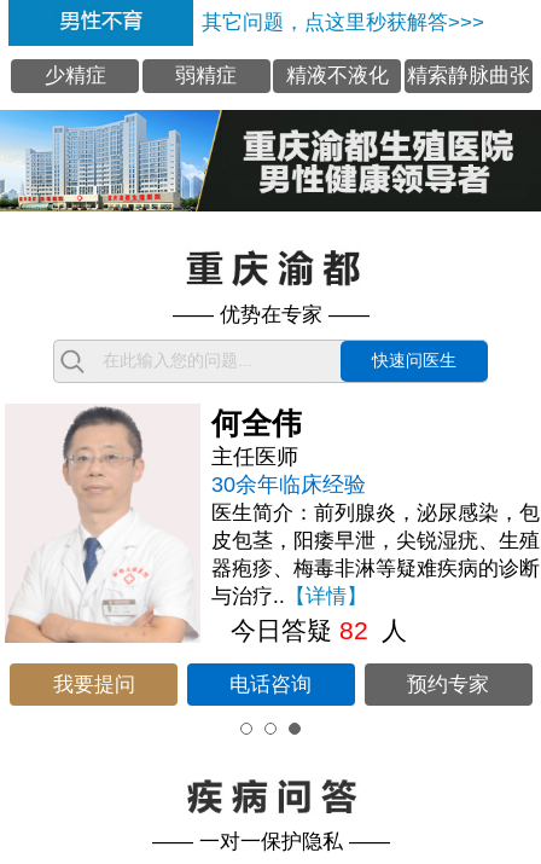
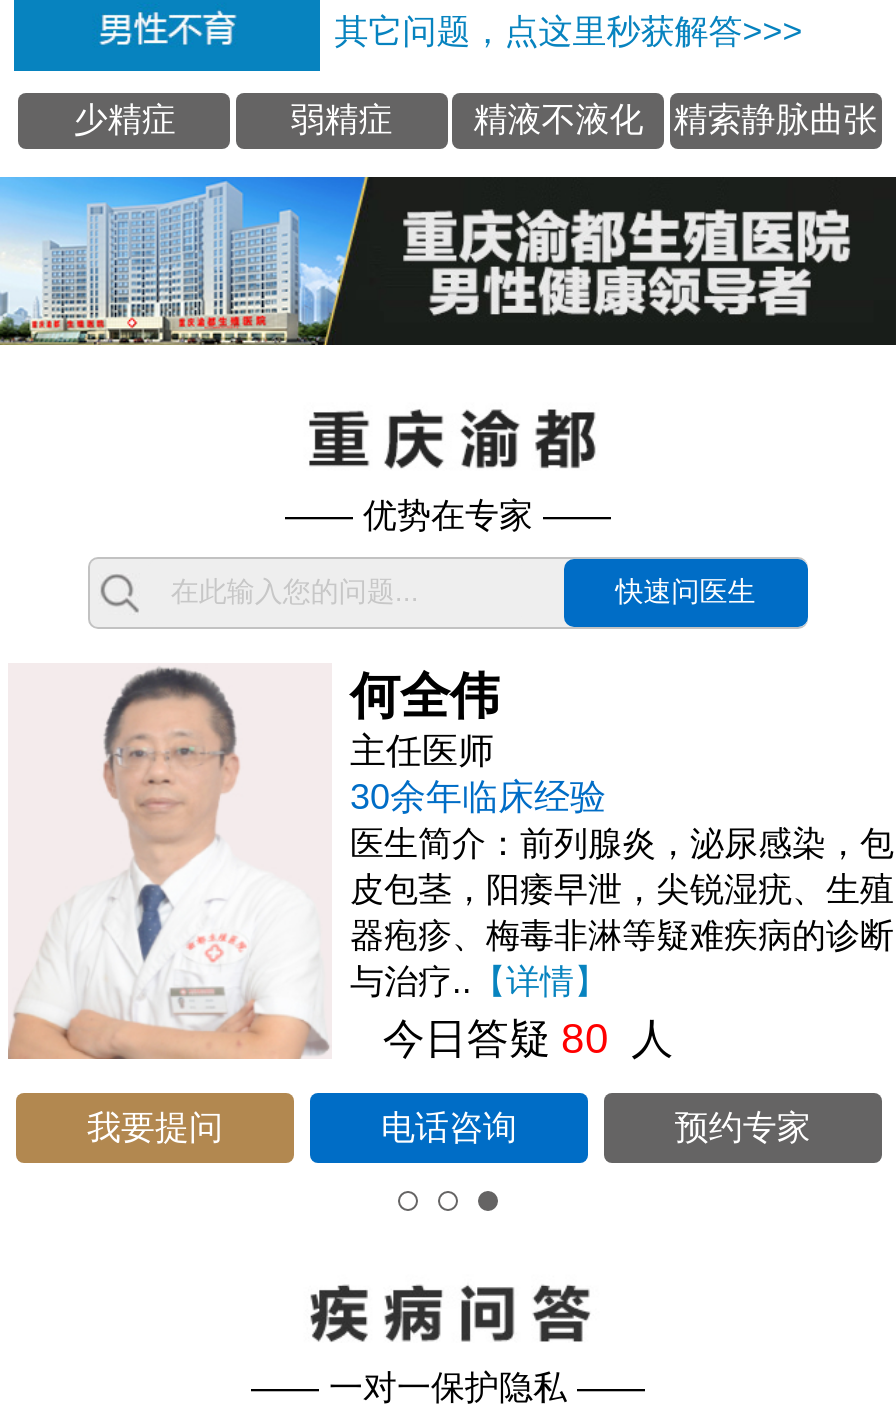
[231,616,406,644] 今日答疑 82 人 -> [383,1015,673,1061] 今日答疑 80 人

